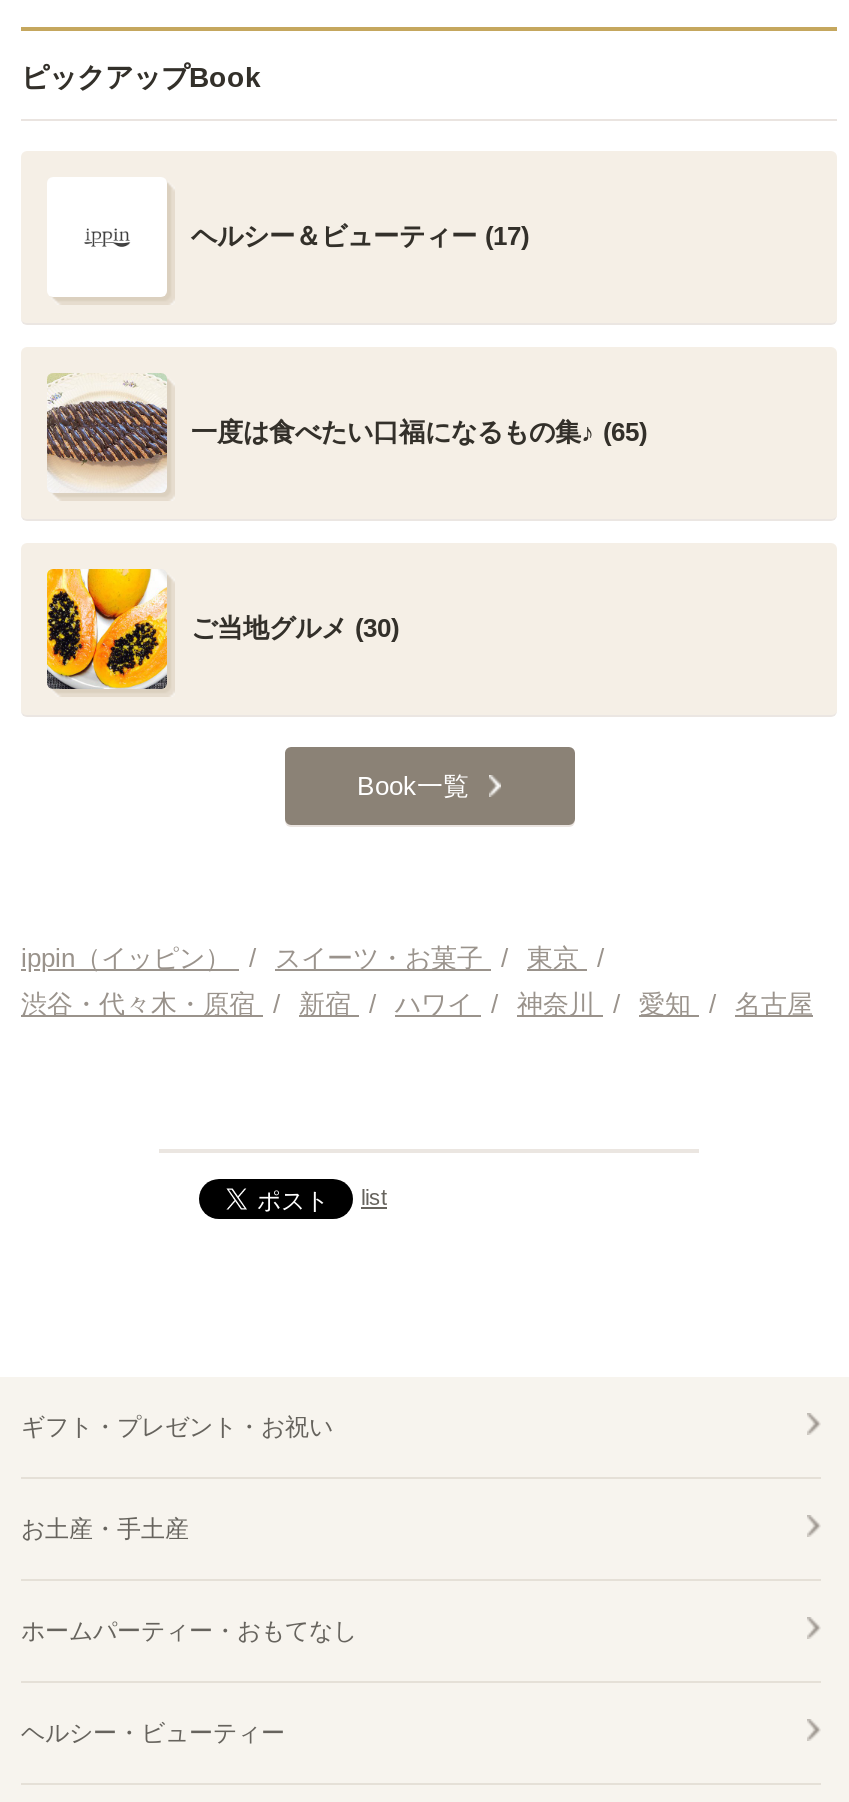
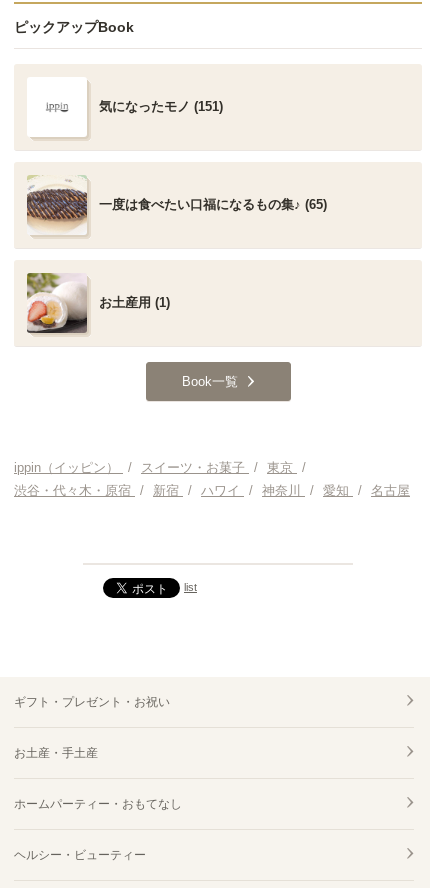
[191,221,529,251] ヘルシー＆ビューティー (17) -> [99,99,223,114] 気になったモノ (151)
[45,567,399,689] [image] | ご当地グルメ (30) -> [26,272,170,334] [image] | お土産用 (1)

